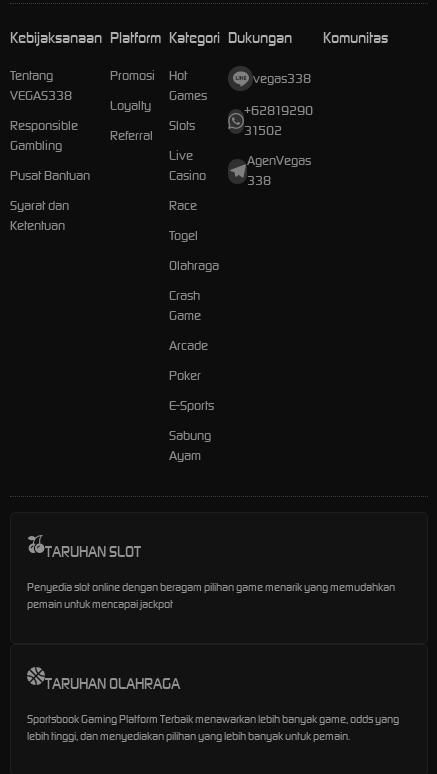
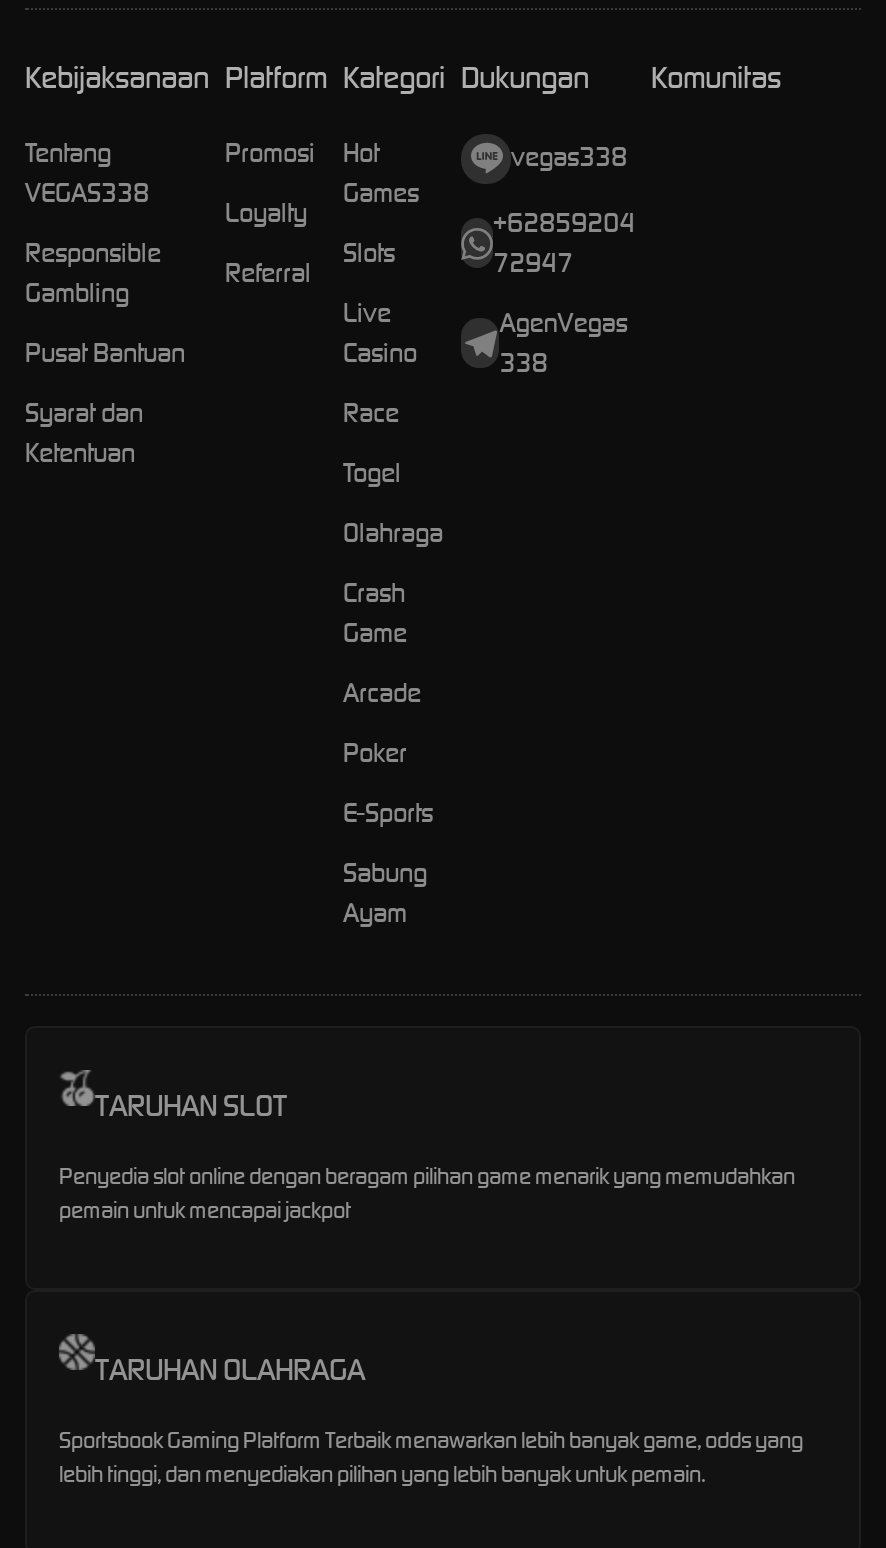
[244,102,313,119] +62819290 -> [493,205,635,239] +62859204
[244,122,282,139] 31502 -> [493,245,573,279] 72947

